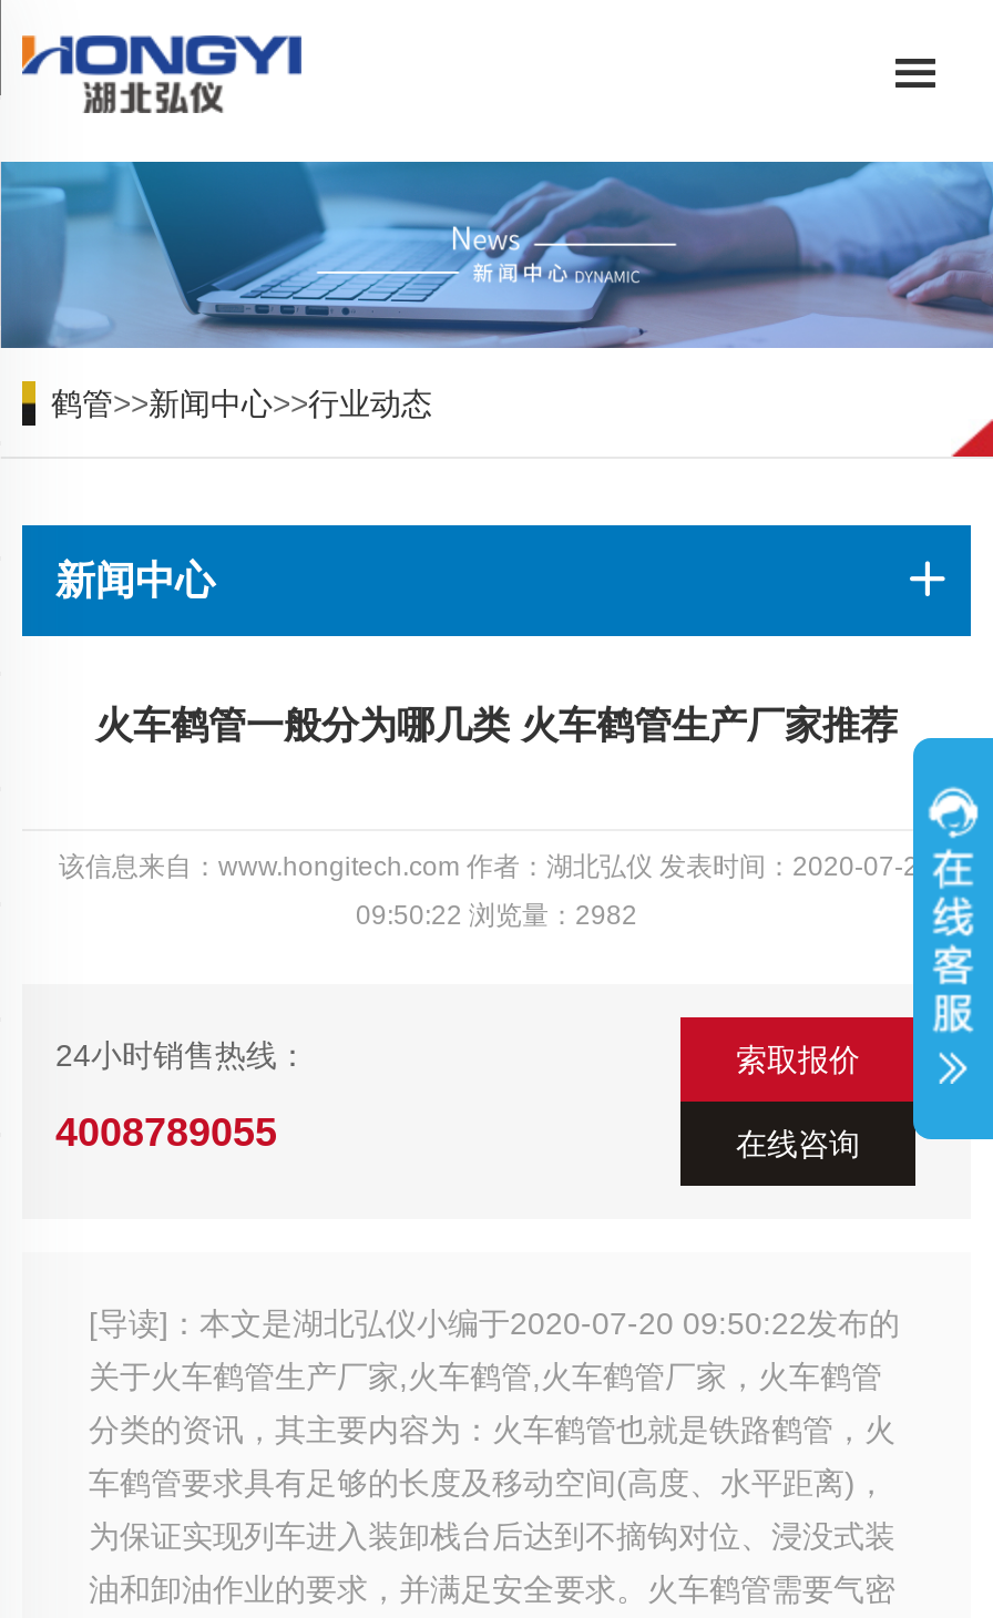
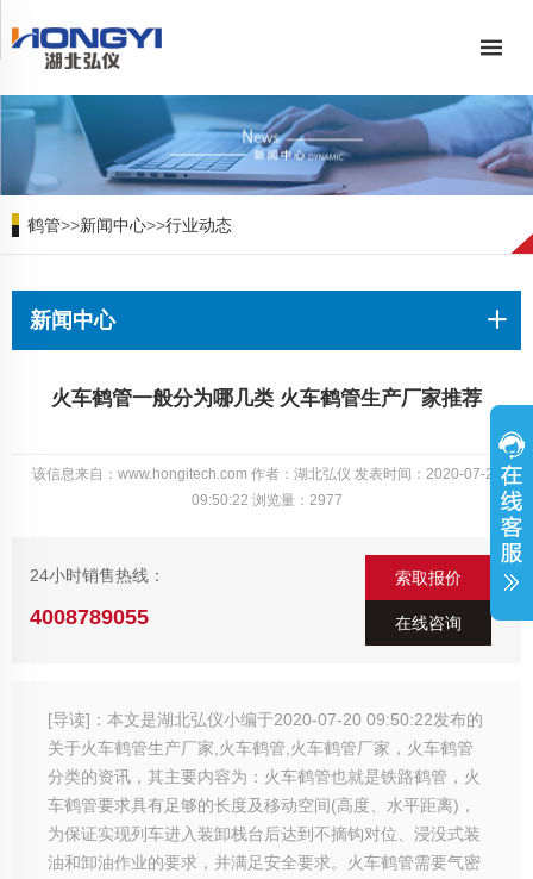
[356,900,637,931] 09:50:22 浏览量：2982 -> [191,492,342,509] 09:50:22 浏览量：2977

